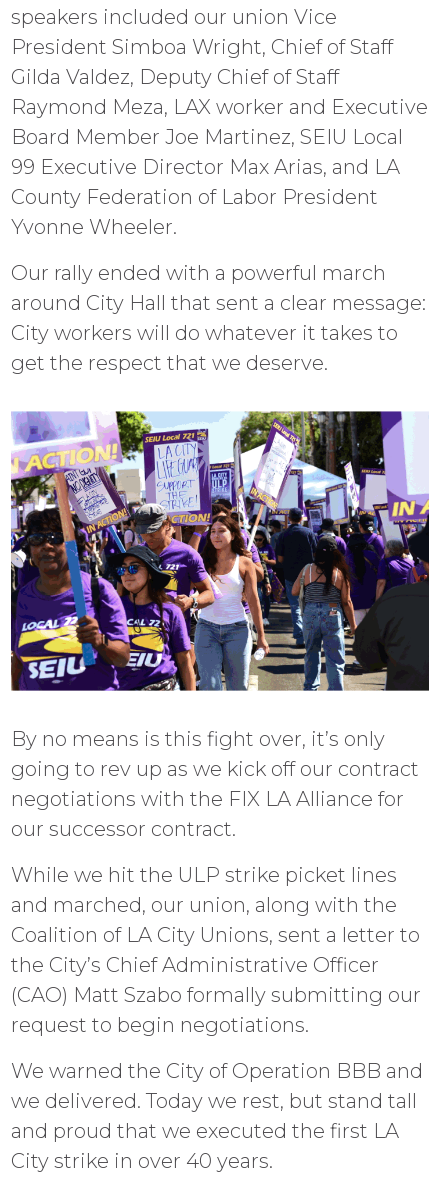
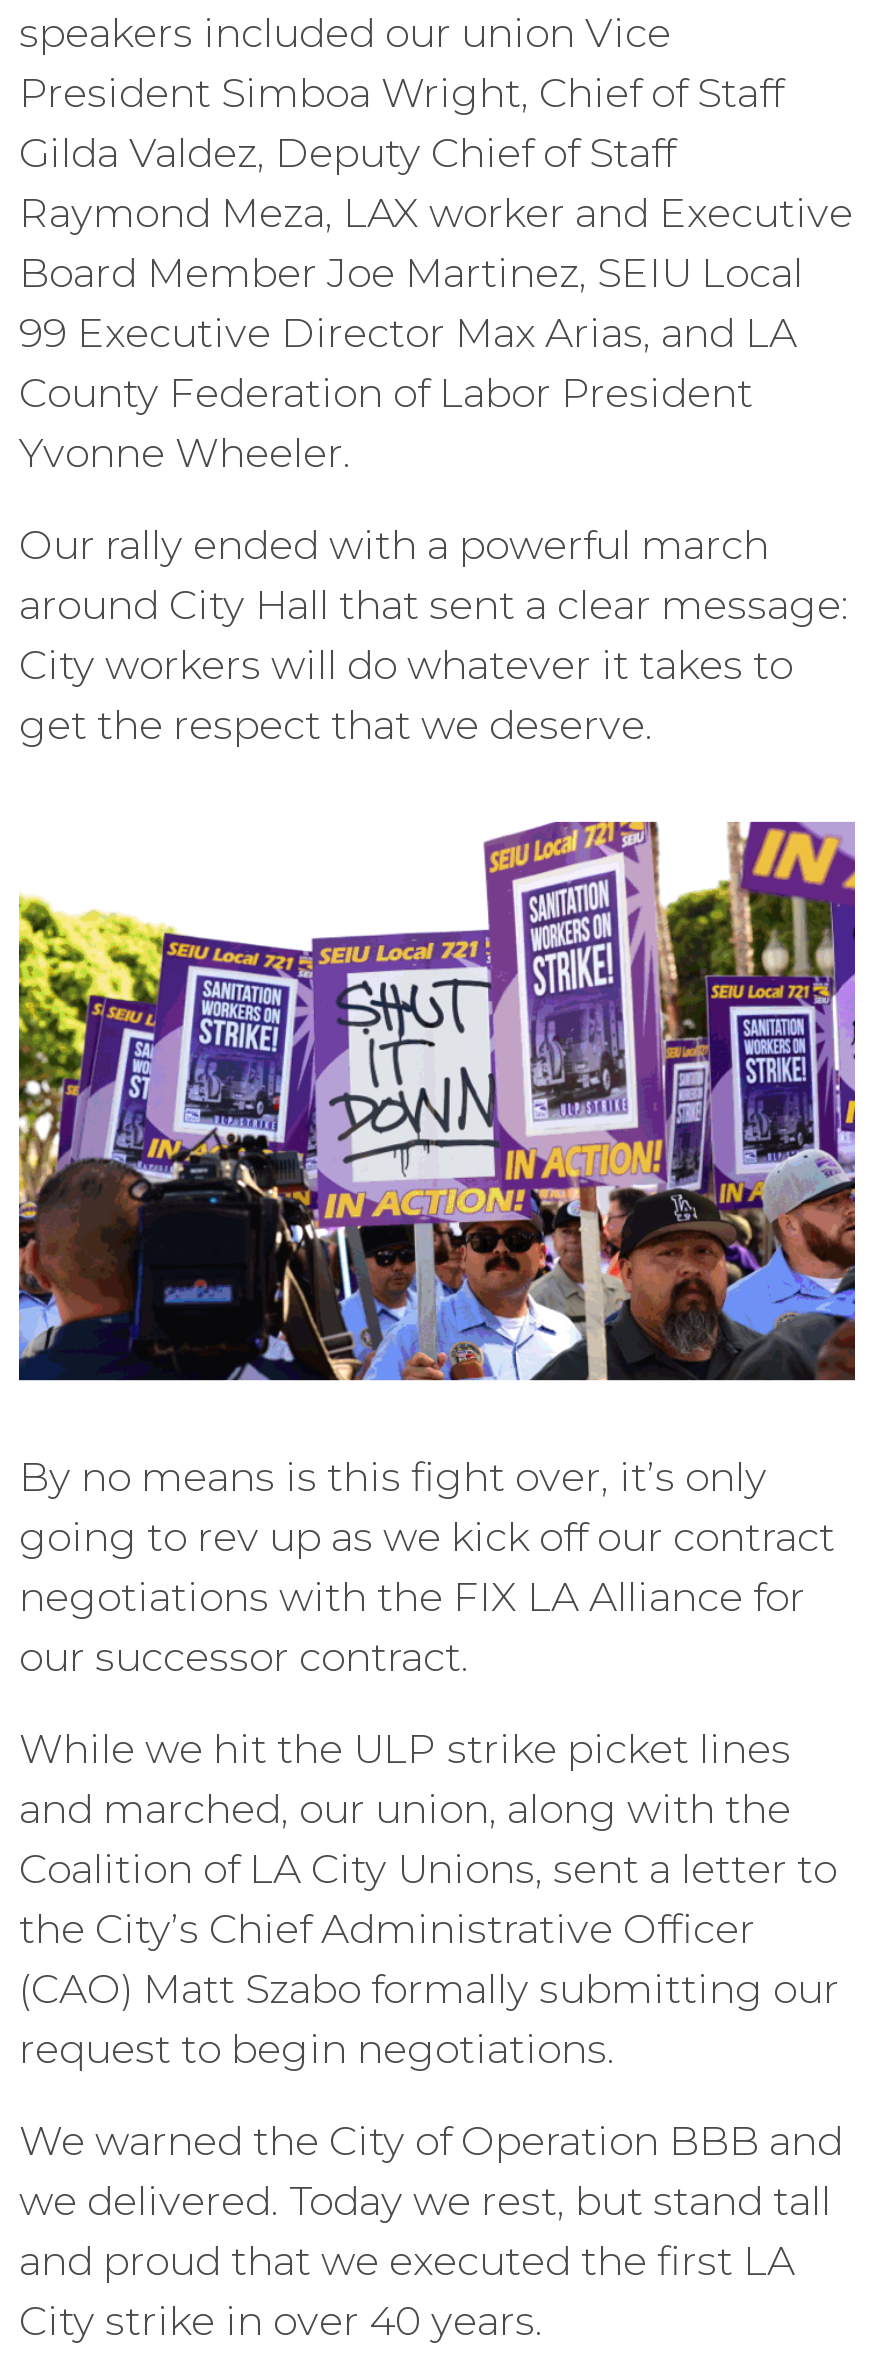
[10,410,430,692] [image] -> [17,821,857,1383] [image]

